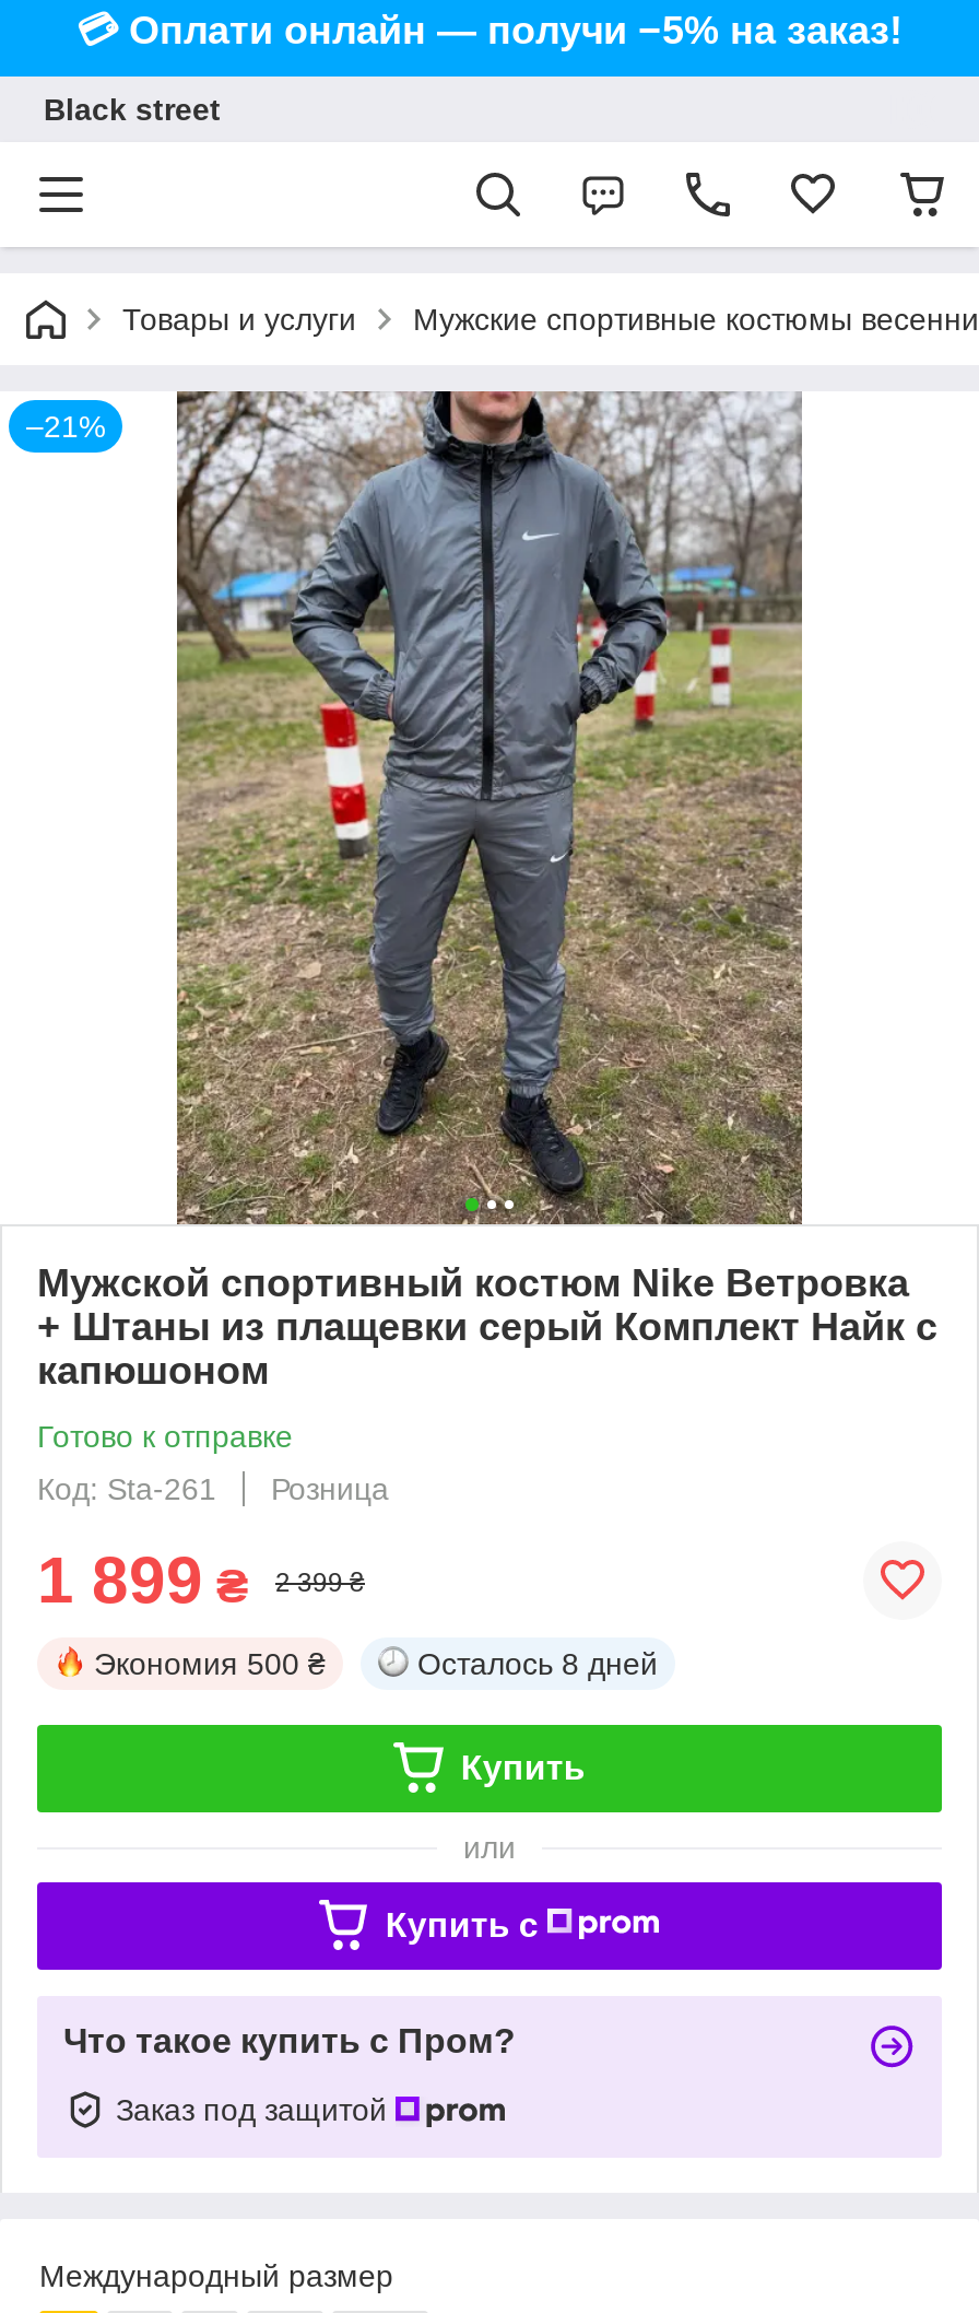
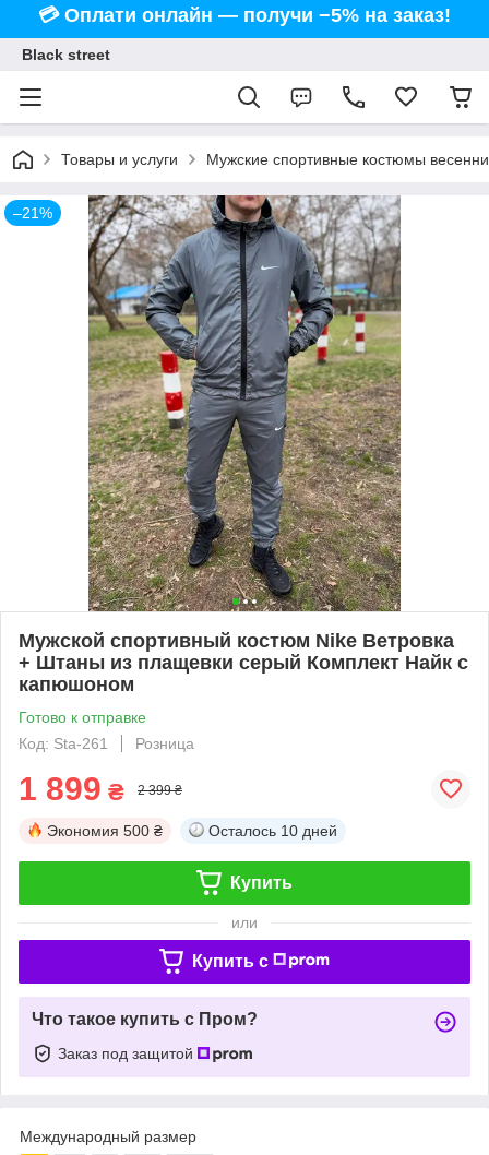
[417,1646,658,1681] Осталось 8 дней -> [208,822,337,839] Осталось 10 дней

